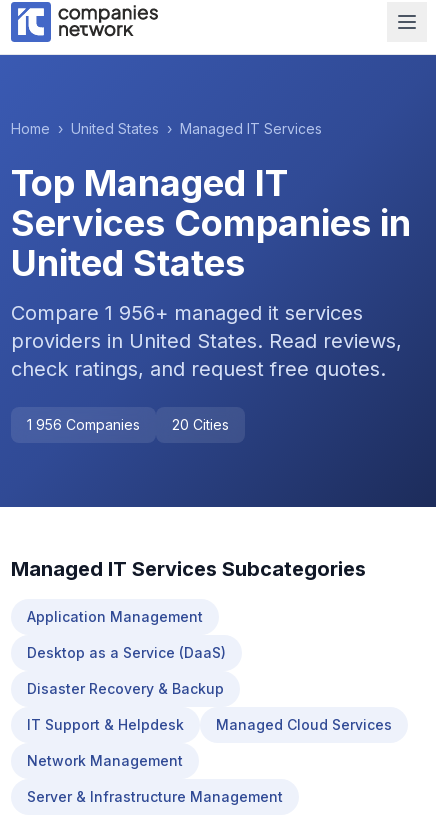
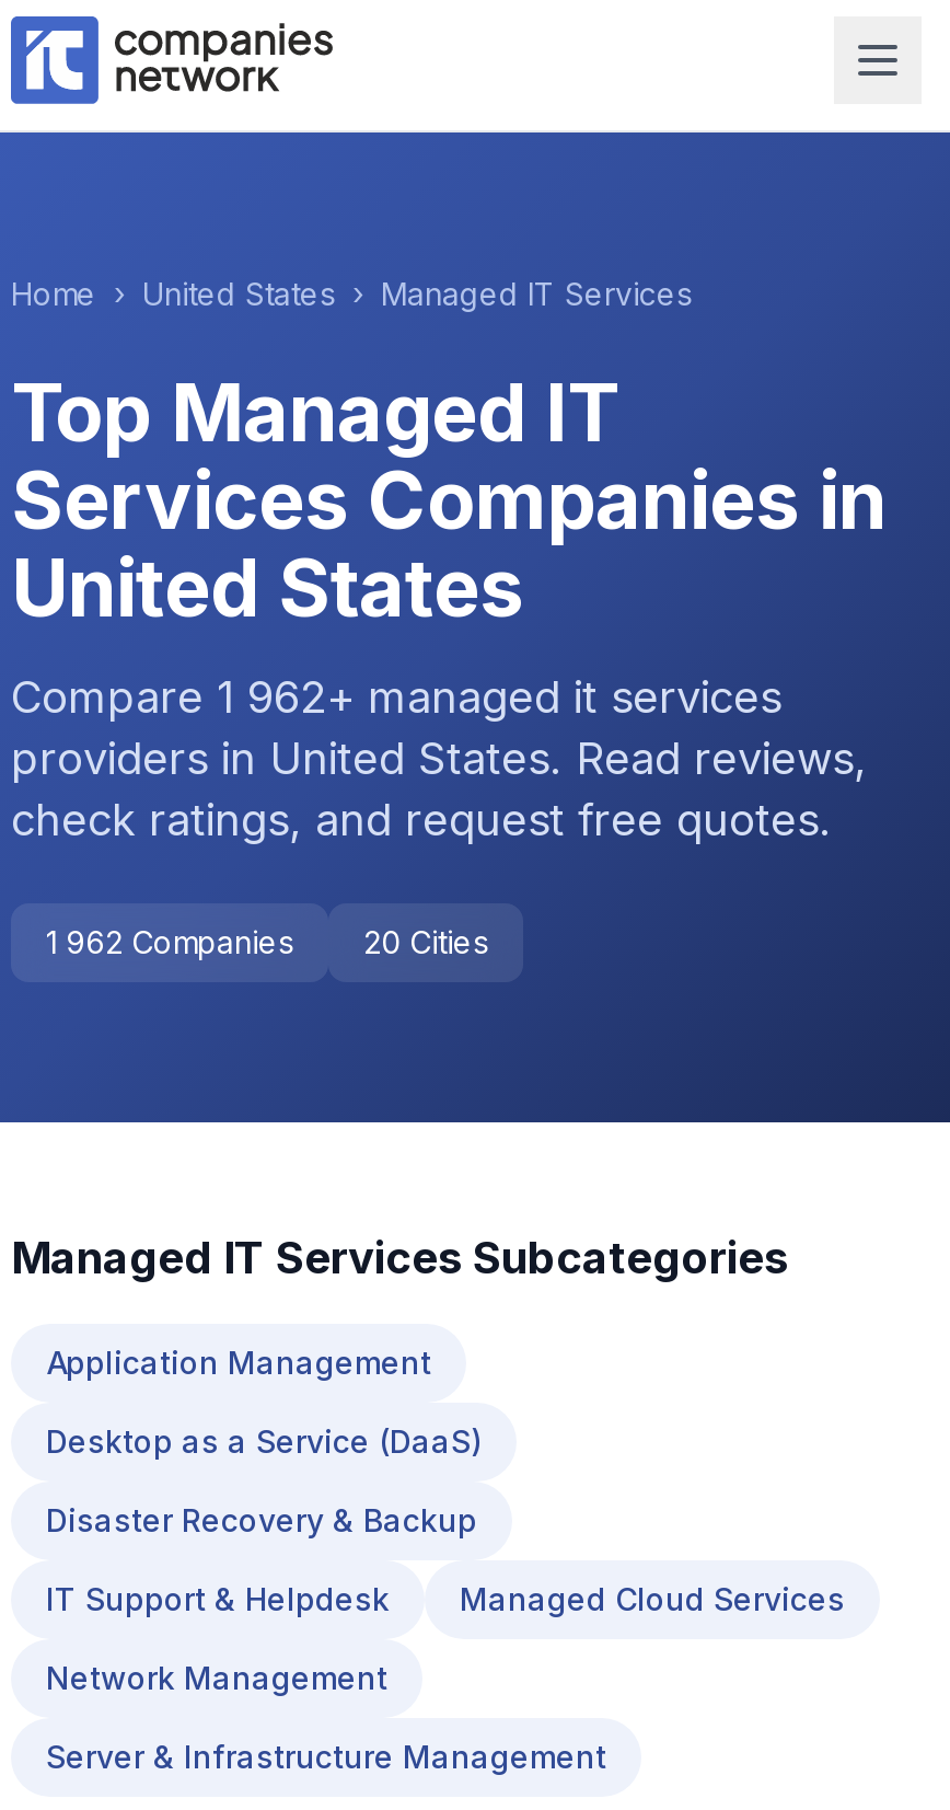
[11,301,363,325] Compare 1 956+ managed it services -> [11,671,781,724] Compare 1 962+ managed it services
[27,416,229,433] 1 956 Companies 20 Cities -> [46,923,488,960] 1 962 Companies 20 Cities

